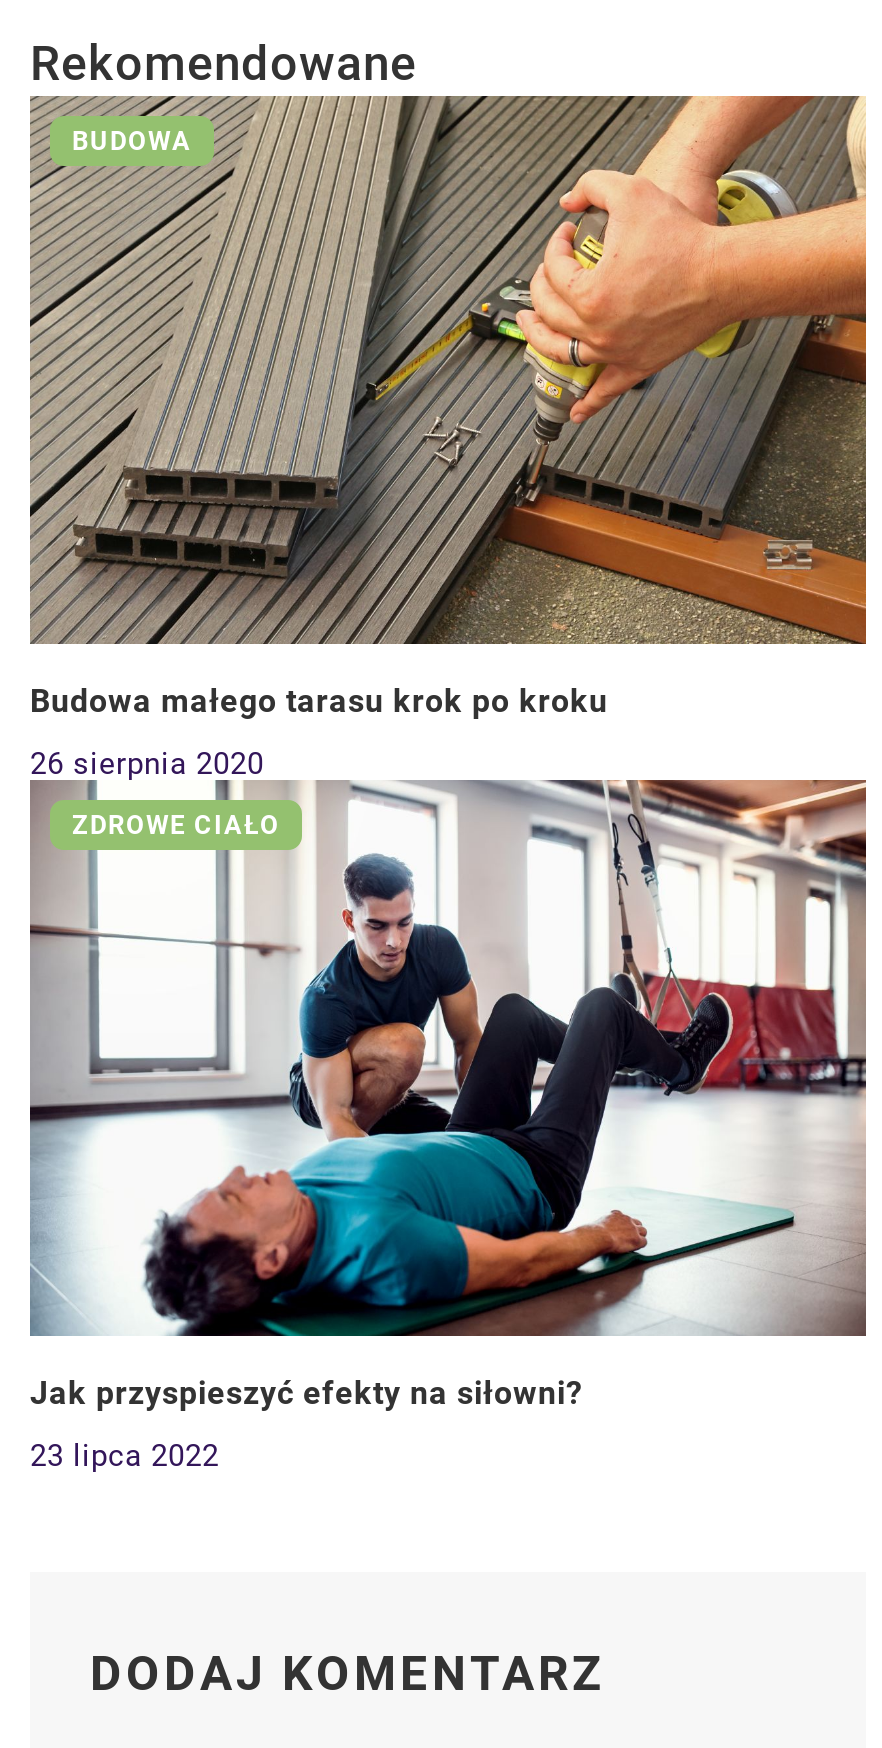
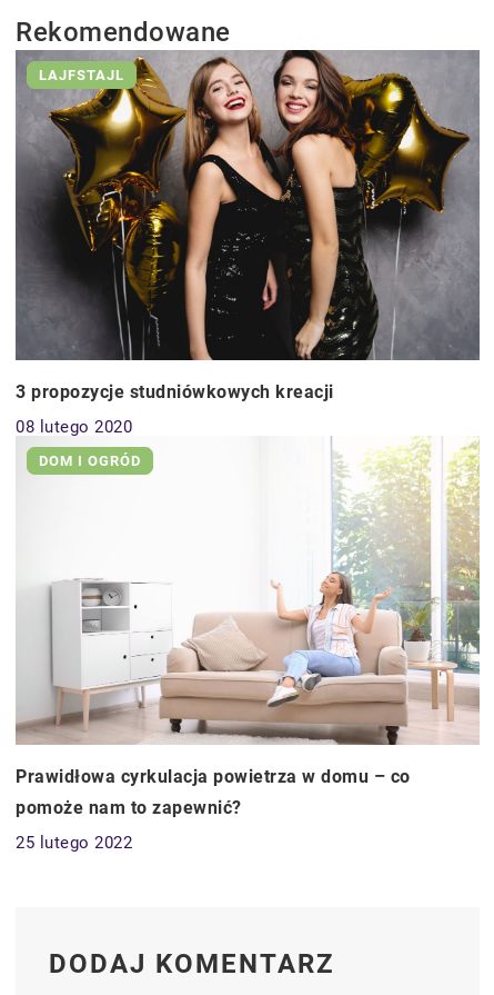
[30,94,868,646] [image] | BUDOWA -> [16,49,481,361] [image] | LAJFSTAJL
[28,681,868,1336] [image] | Budowa małego tarasu krok po kroku | 26 sierpnia 2020 | ZDROWE CIAŁO -> [16,381,480,746] [image] | 3 propozycje studniówkowych kreacji | 08 lutego 2020 | DOM I OGRÓD
[30,1373,583,1473] Jak przyspieszyć efekty na siłowni? | 23 lipca 2022 -> [16,766,410,853] Prawidłowa cyrkulacja powietrza w domu – co | pomoże nam to zapewnić? | 25 lutego 2022

